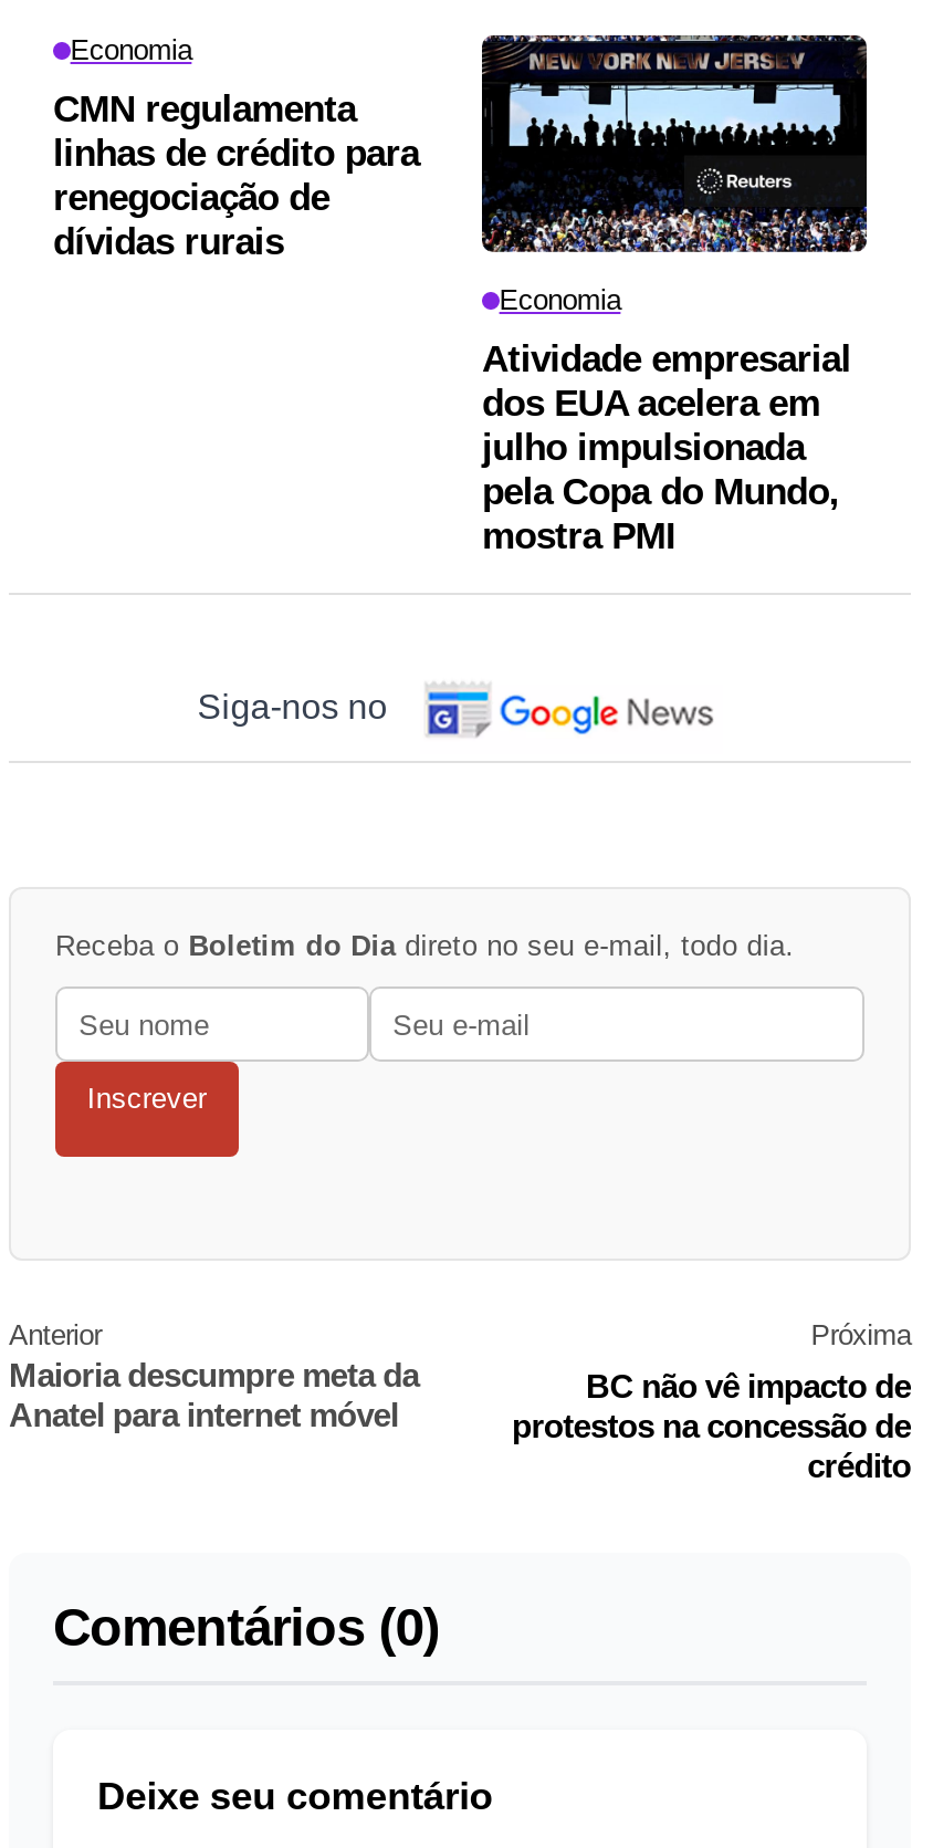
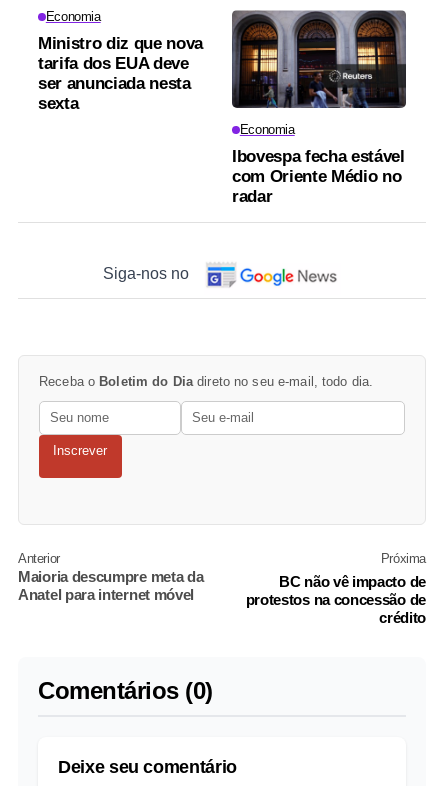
[53,34,869,263] [image] | CMN regulamenta | linhas de crédito para | renegociação de | dívidas rurais -> [38,10,407,113] [image] | Ministro diz que nova | tarifa dos EUA deve | ser anunciada nesta | sexta
[482,338,851,557] Atividade empresarial | dos EUA acelera em | julho impulsionada | pela Copa do Mundo, | mostra PMI -> [232,147,404,206] Ibovespa fecha estável | com Oriente Médio no | radar

